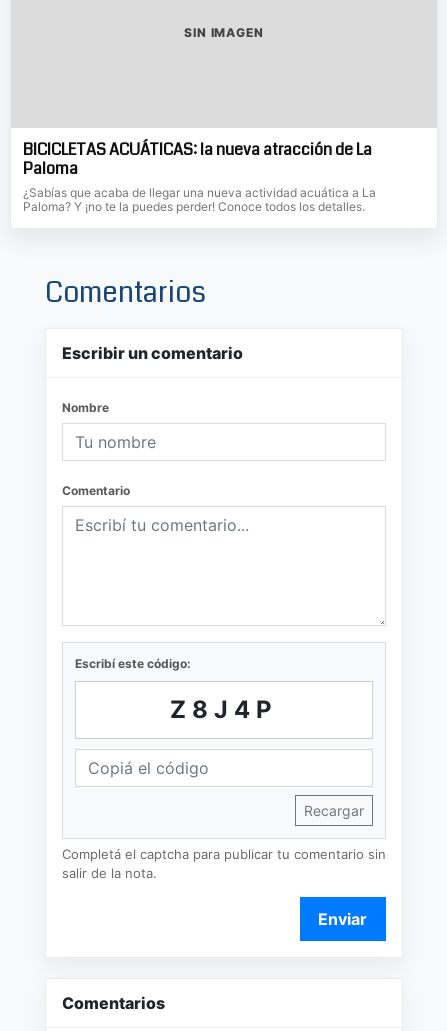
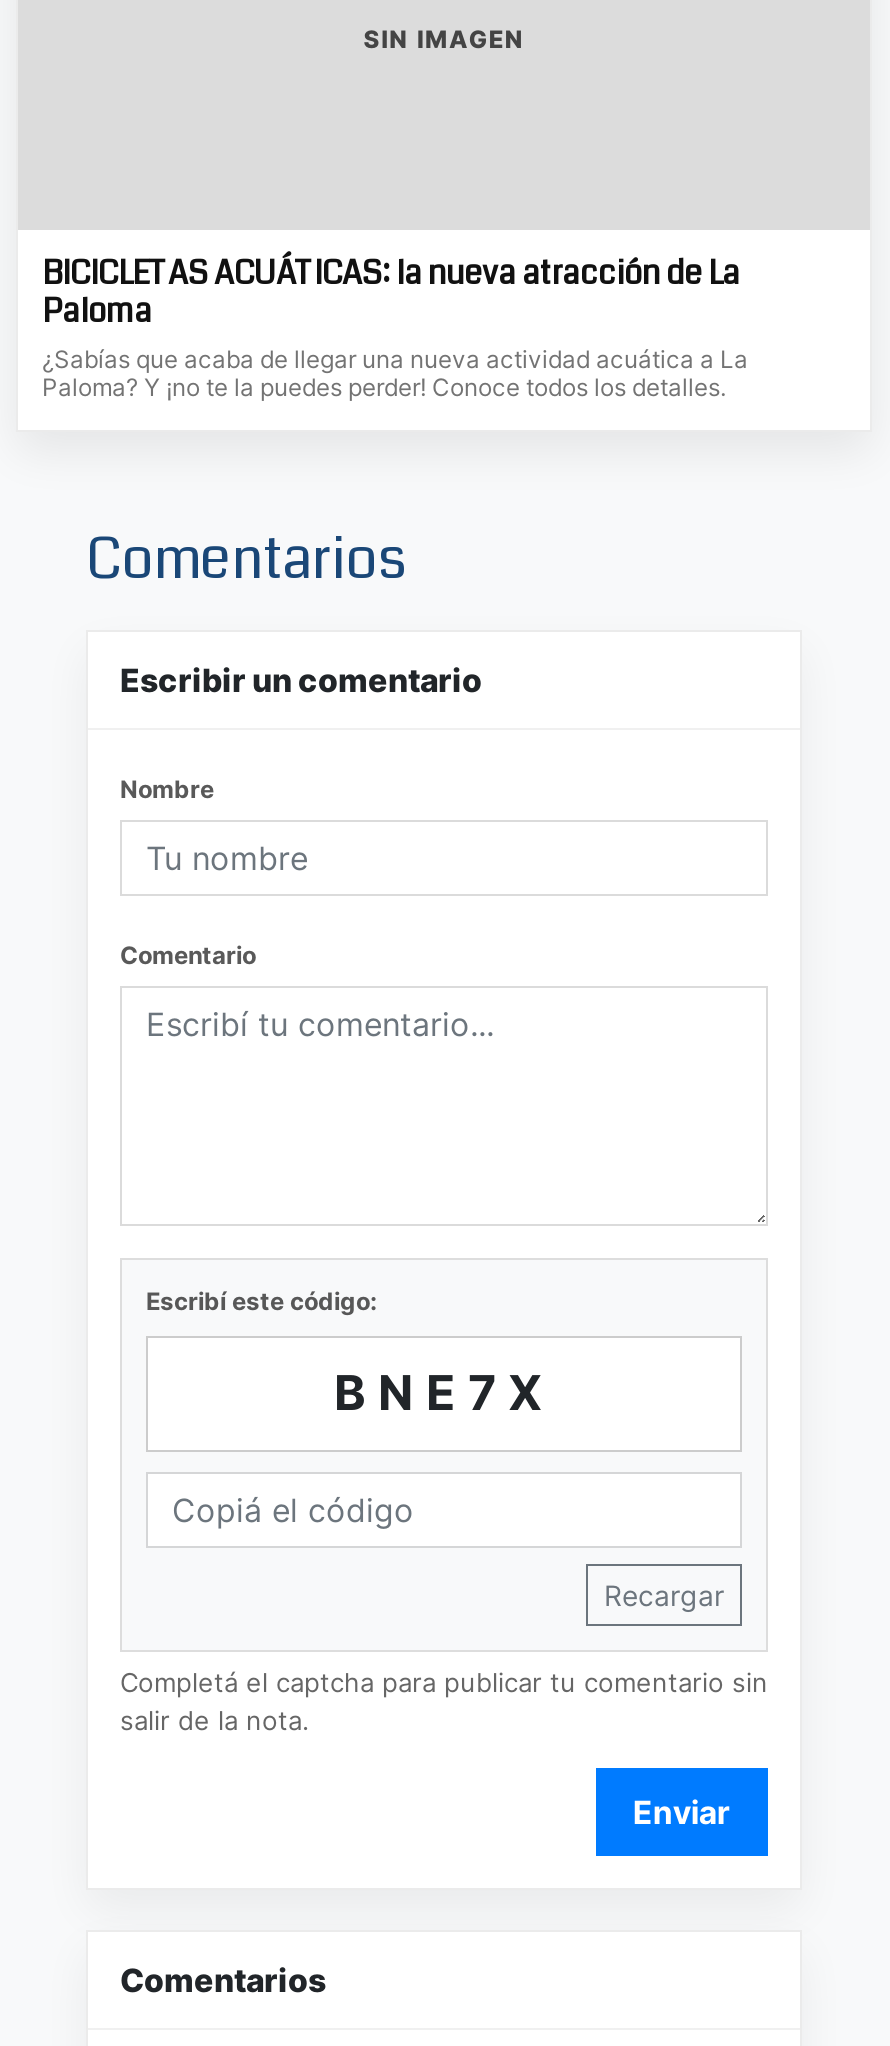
[170,695,278,724] Z8J4P -> [334,1364,554,1422] BNE7X

